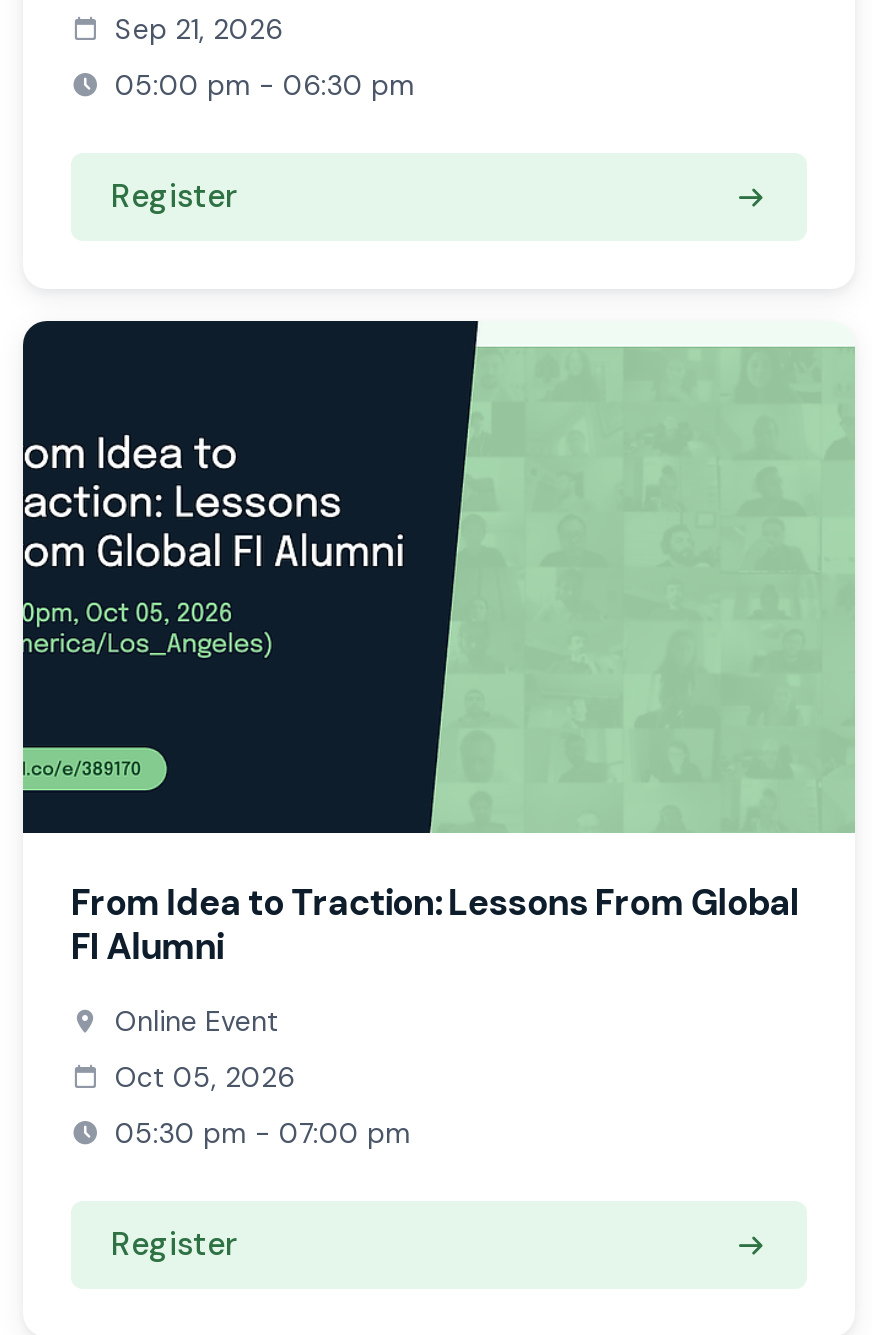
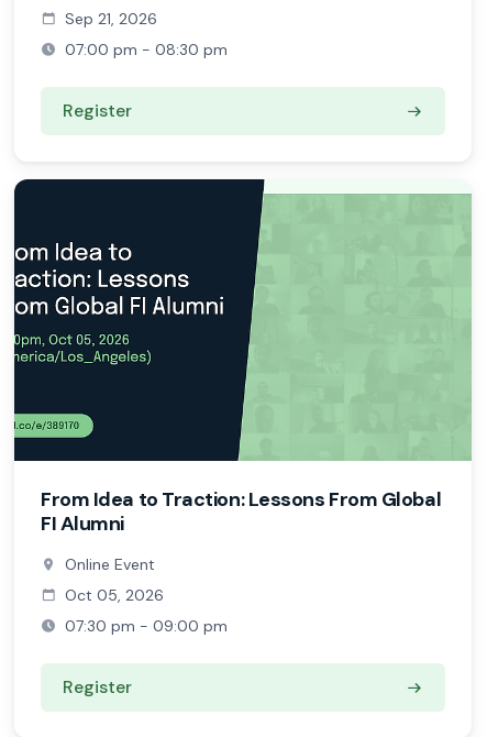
[115,66,415,102] 05:00 pm - 06:30 pm -> [65,39,228,59] 07:00 pm - 08:30 pm
[115,1114,411,1150] 05:30 pm - 07:00 pm -> [65,615,228,635] 07:30 pm - 09:00 pm

